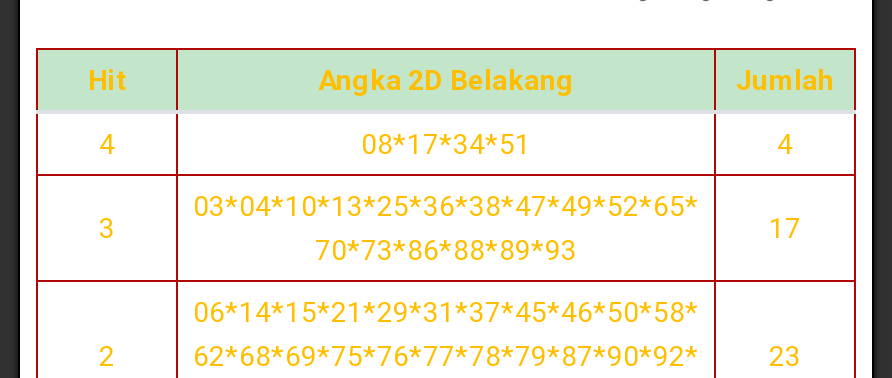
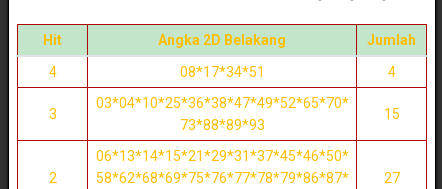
[193,189,699,221] 03*04*10*13*25*36*38*47*49*52*65* -> [95,95,348,111] 03*04*10*25*36*38*47*49*52*65*70*
[769,211,801,243] 17 -> [383,106,399,122] 15
[315,233,577,265] 70*73*86*88*89*93 -> [179,117,264,133] 73*88*89*93
[193,295,699,327] 06*14*15*21*29*31*37*45*46*50*58* -> [95,148,348,164] 06*13*14*15*21*29*31*37*45*46*50*
[193,339,699,371] 62*68*69*75*76*77*78*79*87*90*92* -> [95,170,348,186] 58*62*68*69*75*76*77*78*79*86*87*
[769,339,801,371] 23 -> [383,170,399,186] 27

